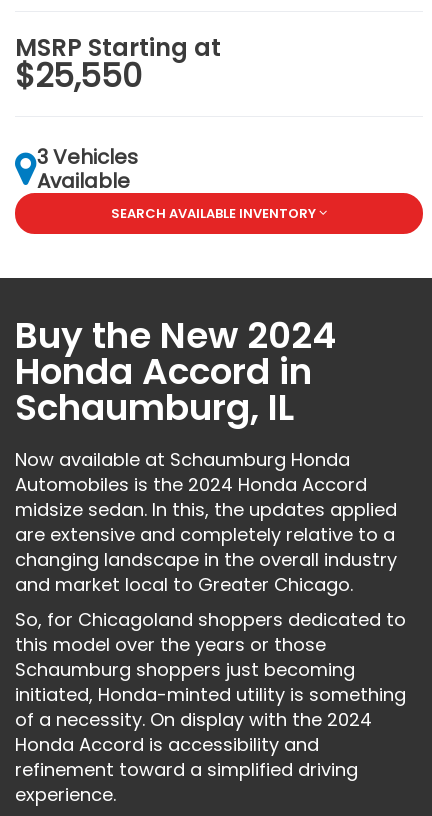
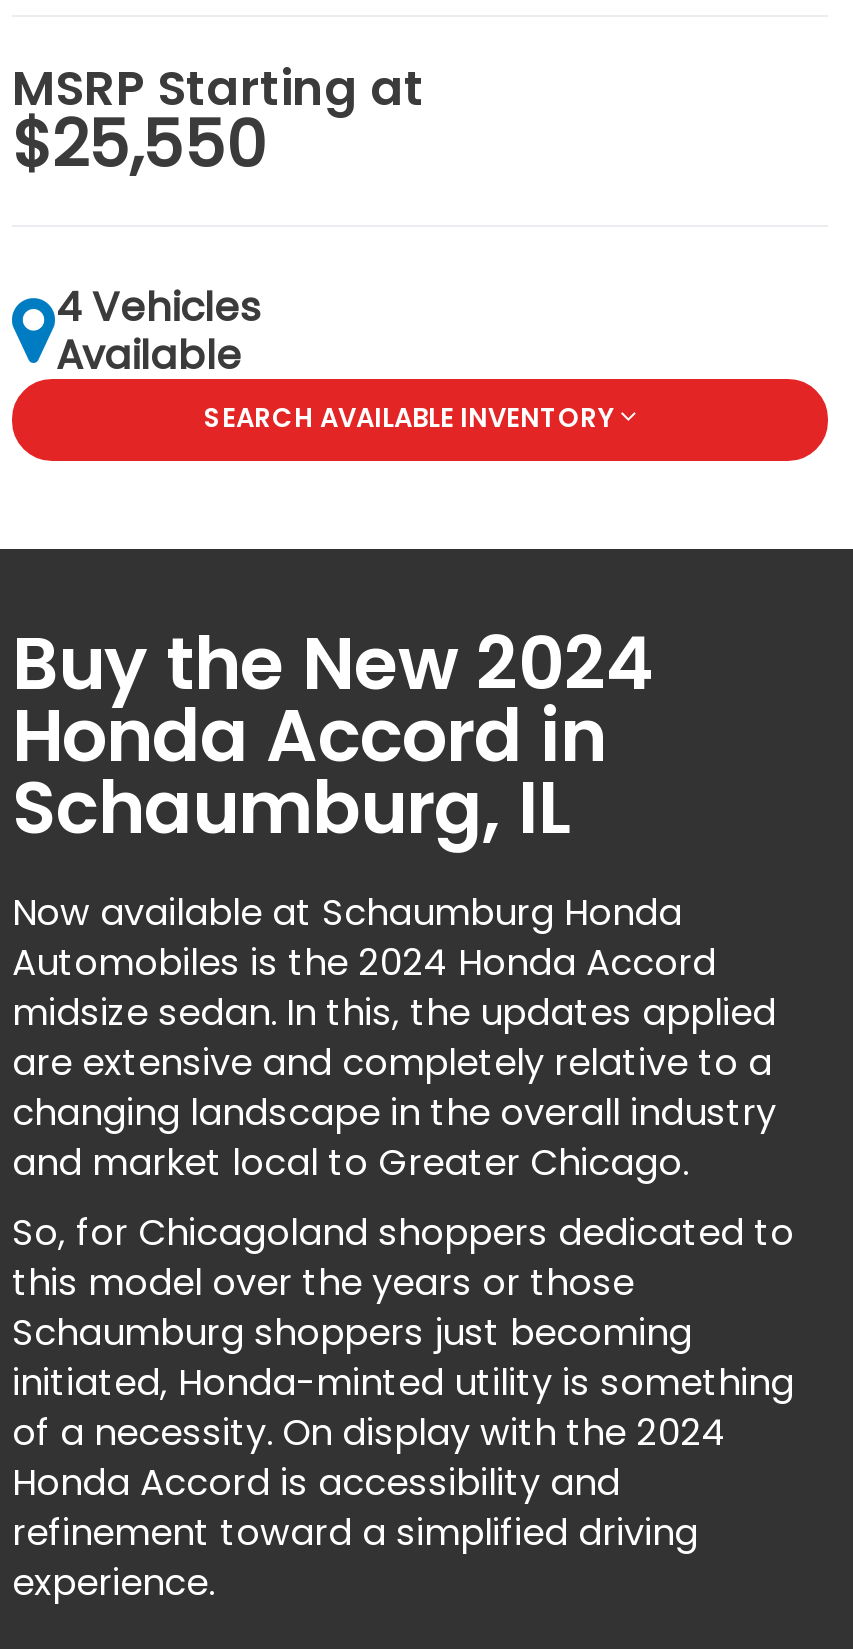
[37,143,138,171] 3 Vehicles -> [56,278,262,334] 4 Vehicles

